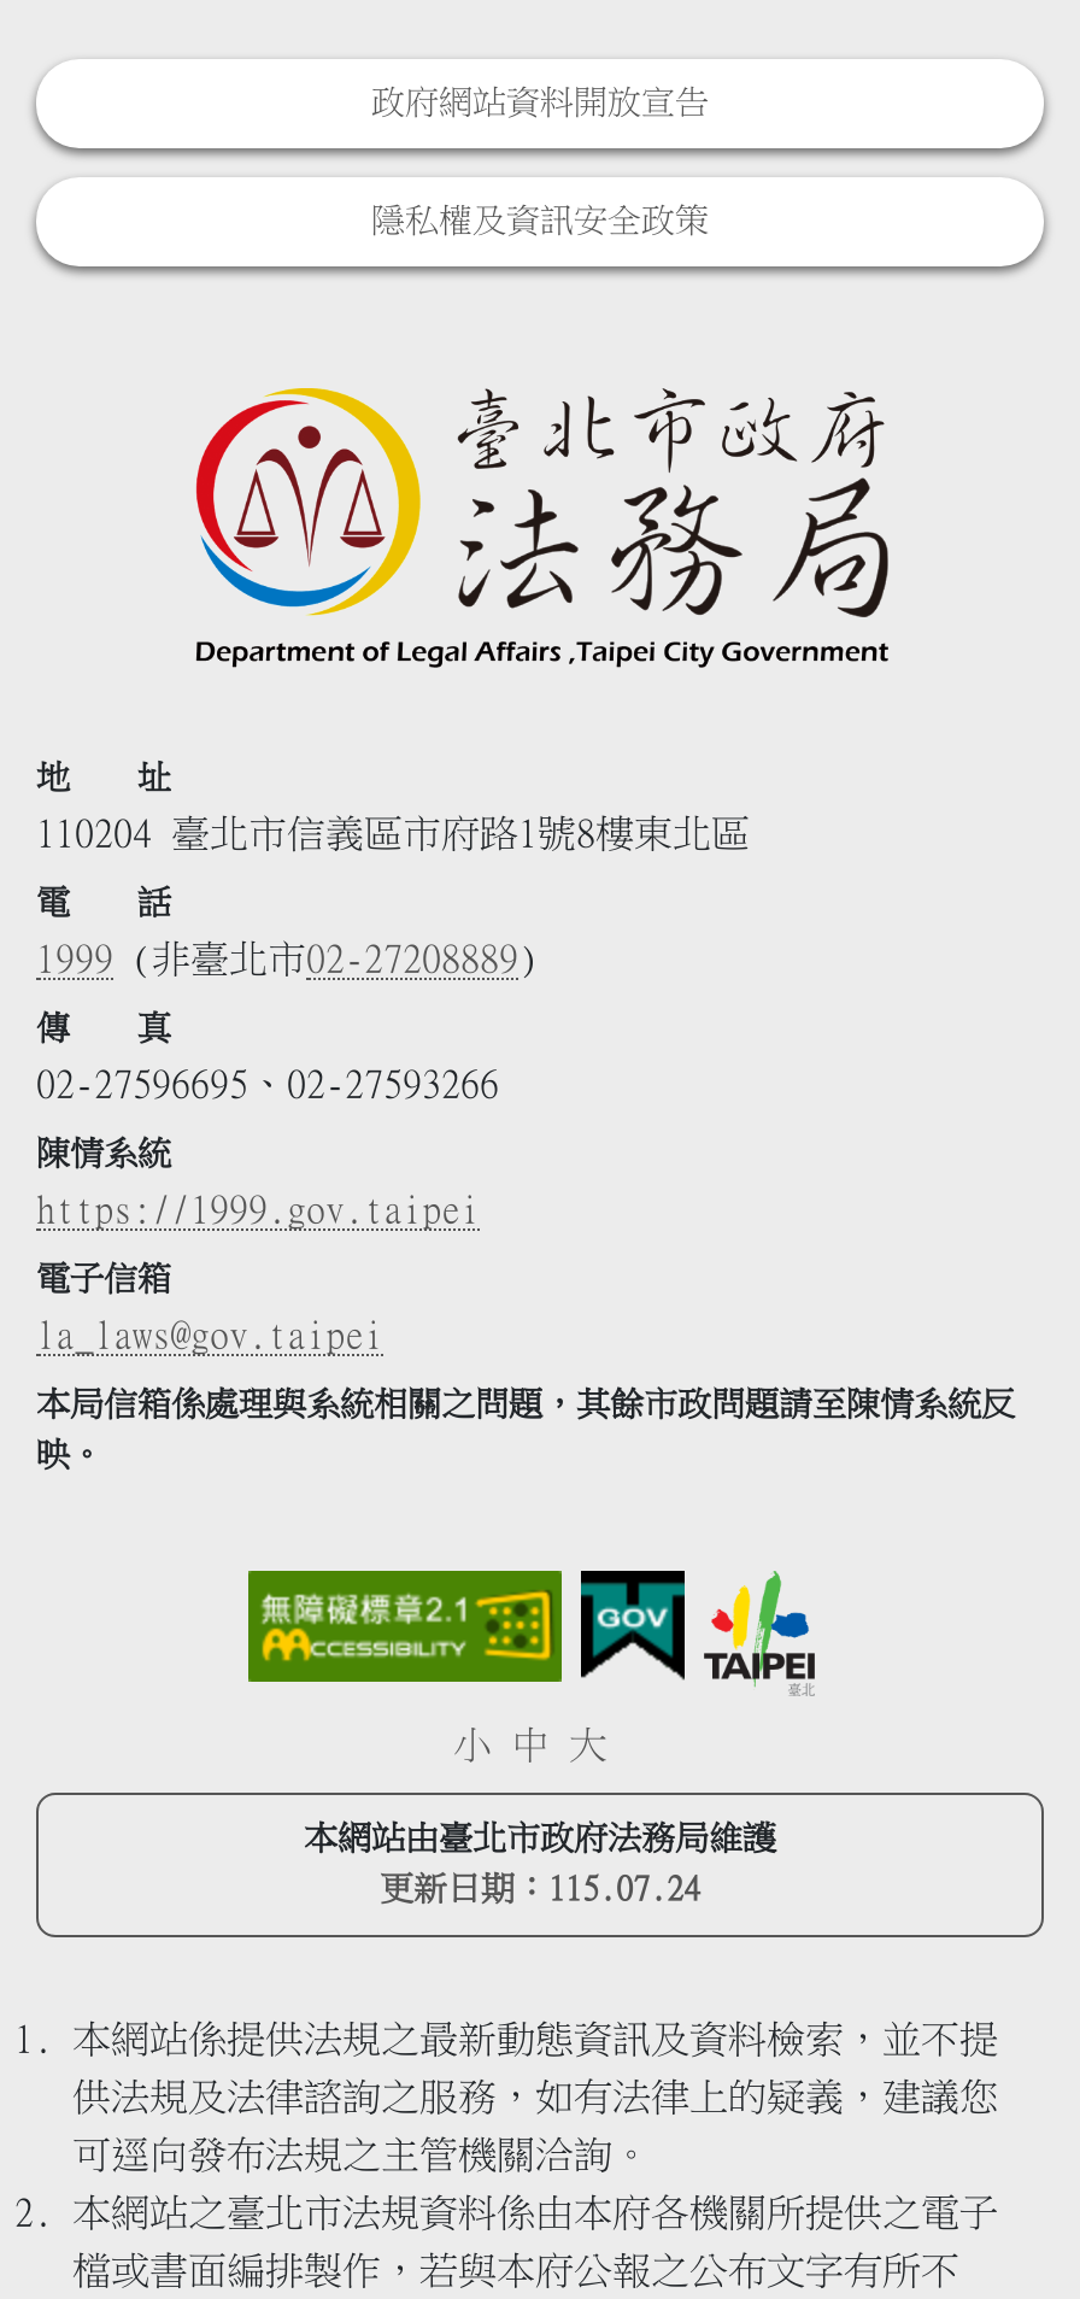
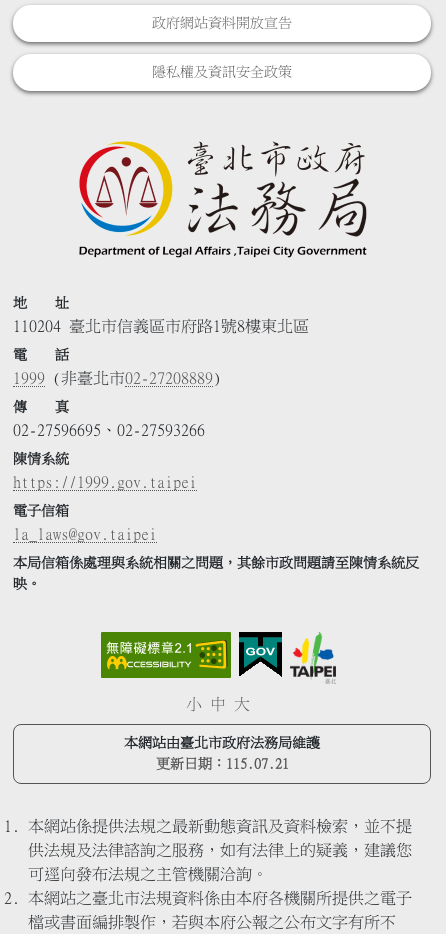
[380,1872,700,1906] 更新日期：115.07.24 -> [155,757,288,771] 更新日期：115.07.21

